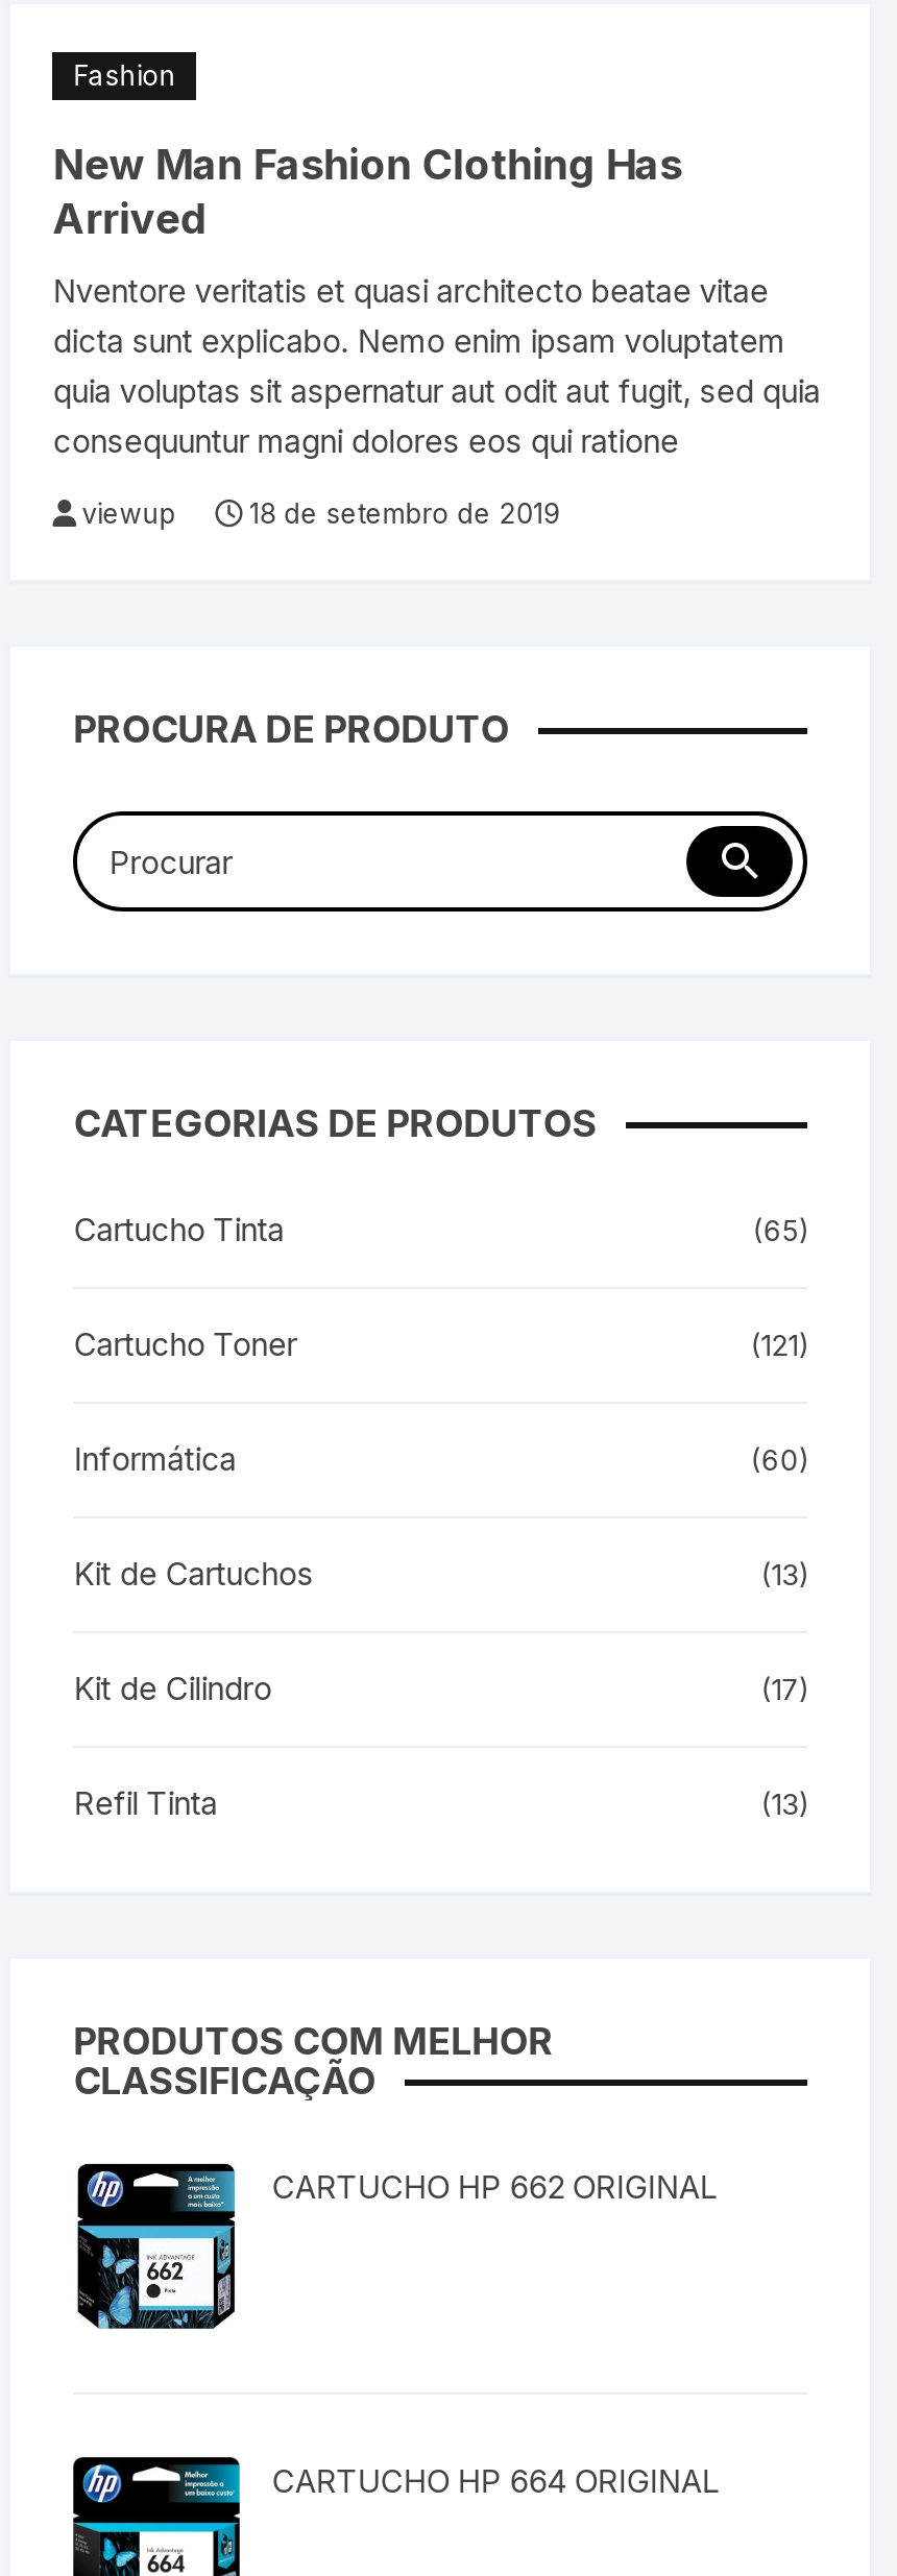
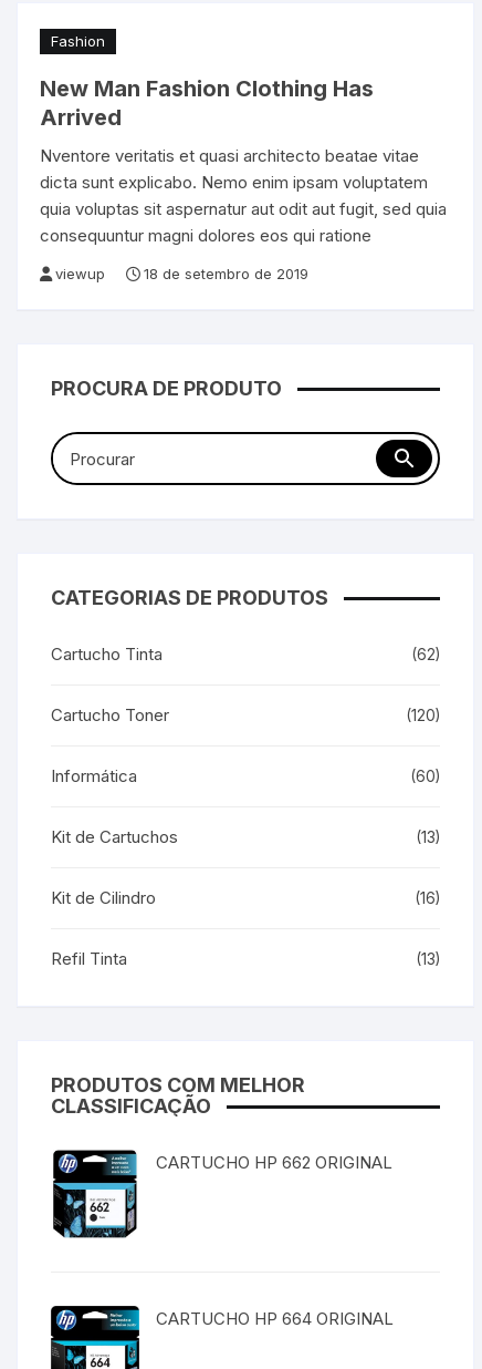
[753,1215,807,1248] (65) -> [411,646,440,664] (62)
[751,1329,807,1363] (121) -> [405,707,440,725] (120)
[761,1673,807,1707] (17) -> [414,890,440,907] (16)

